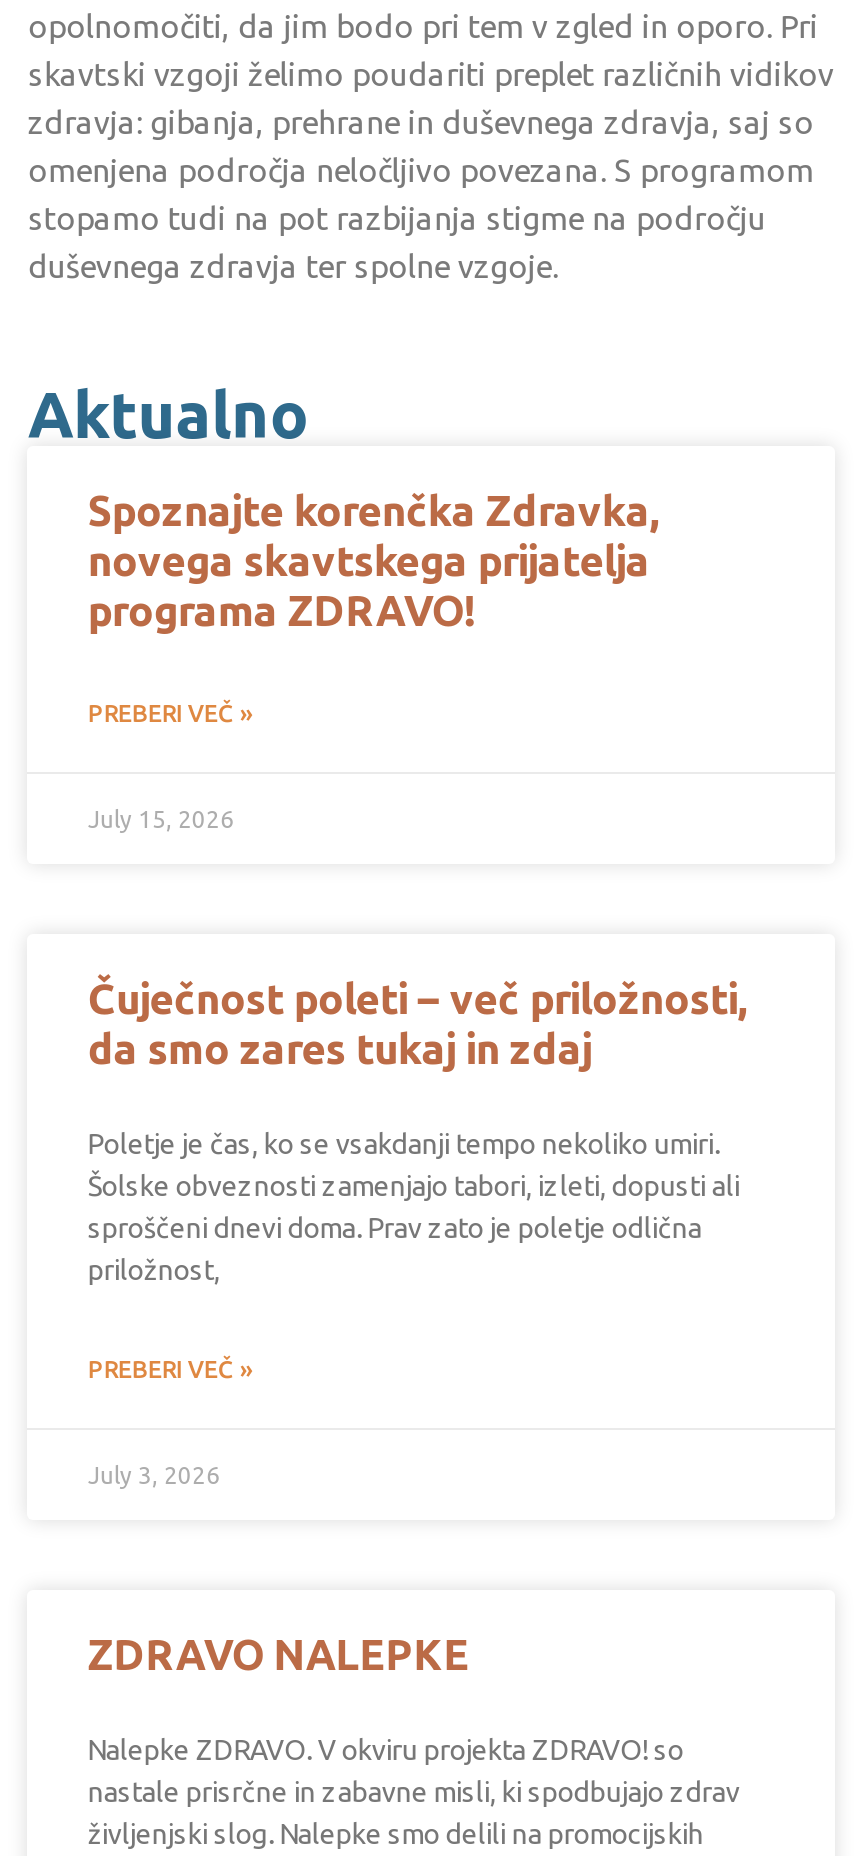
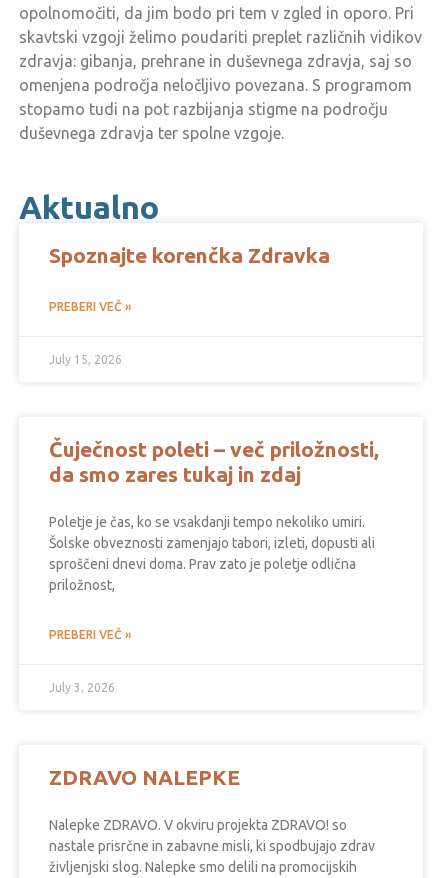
[88,486,660,634] Spoznajte korenčka Zdravka, | novega skavtskega prijatelja | programa ZDRAVO! -> [49,243,330,267] Spoznajte korenčka Zdravka

